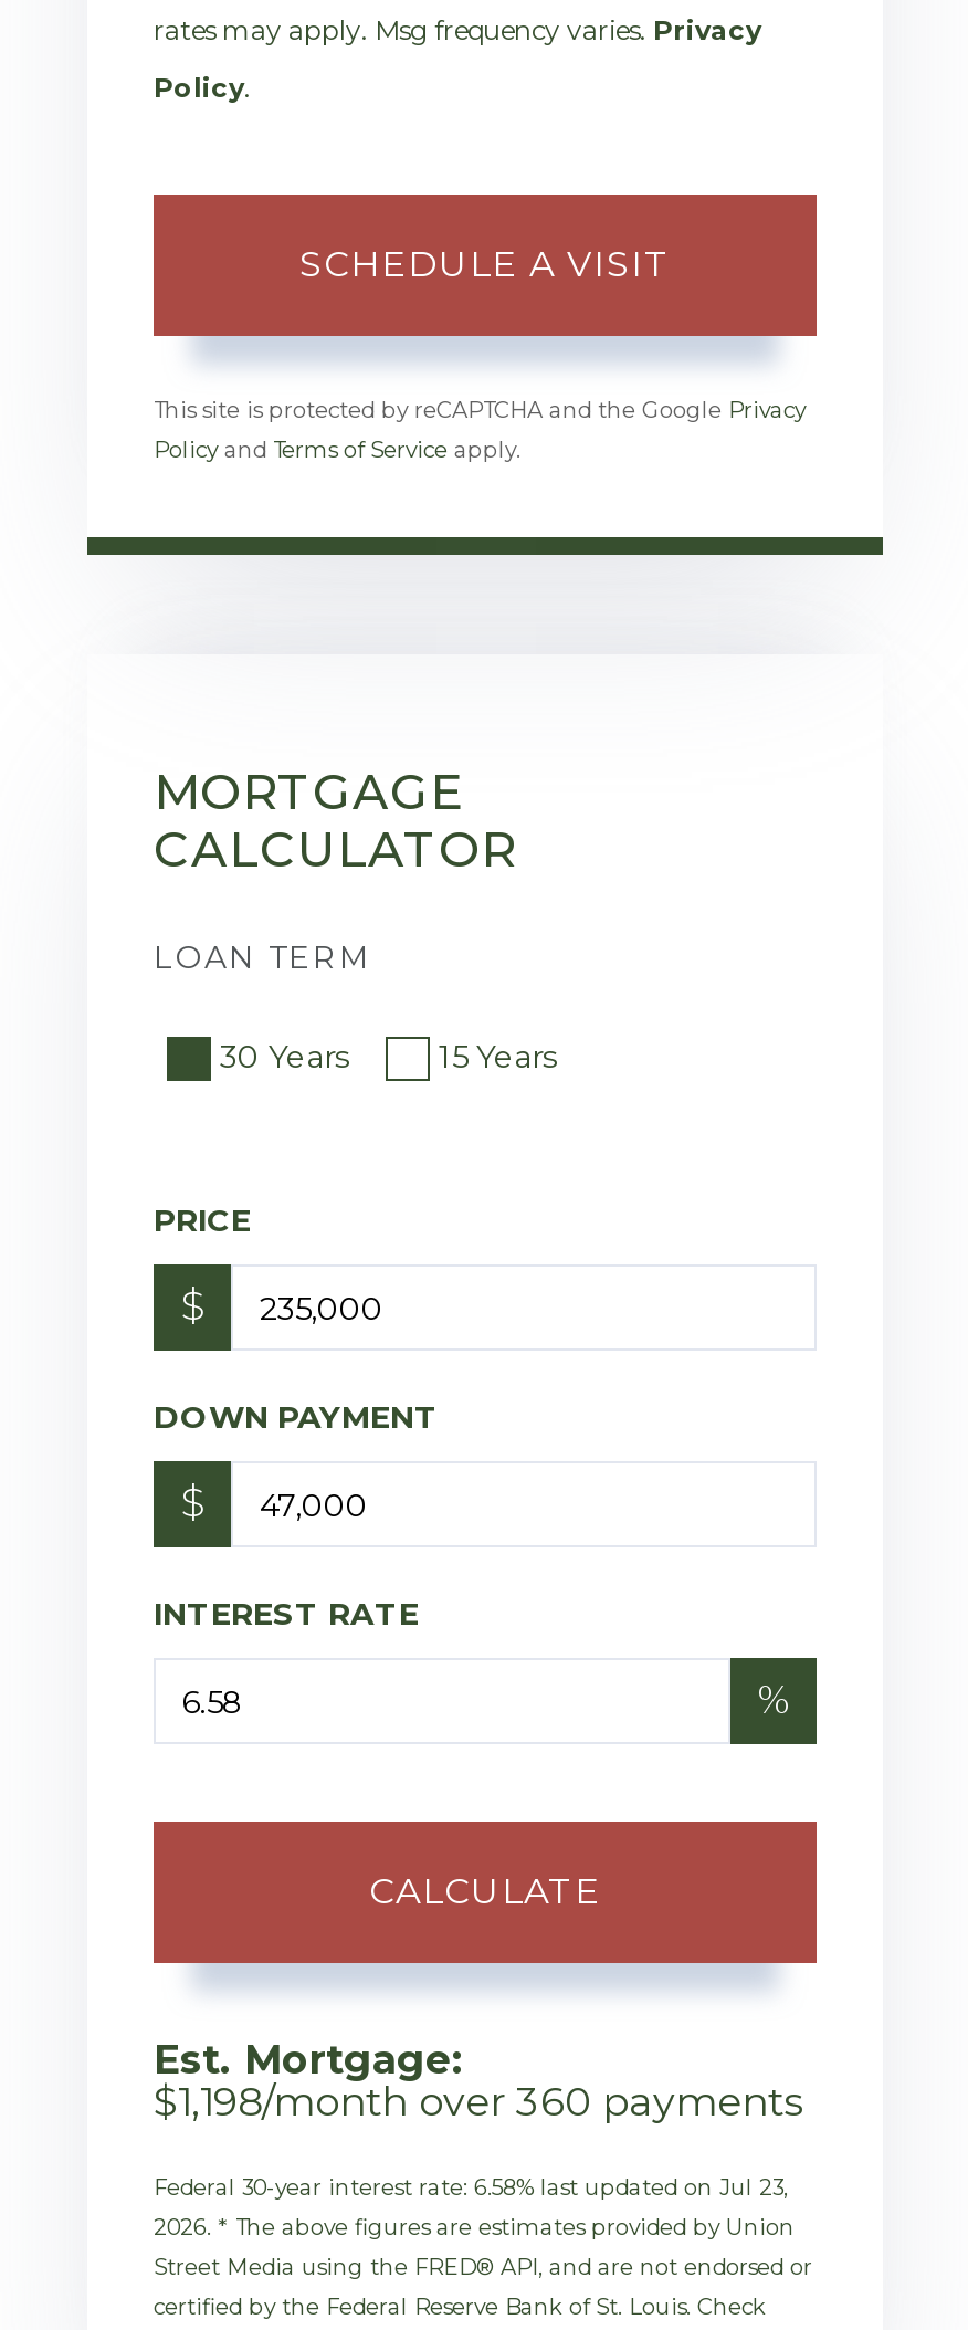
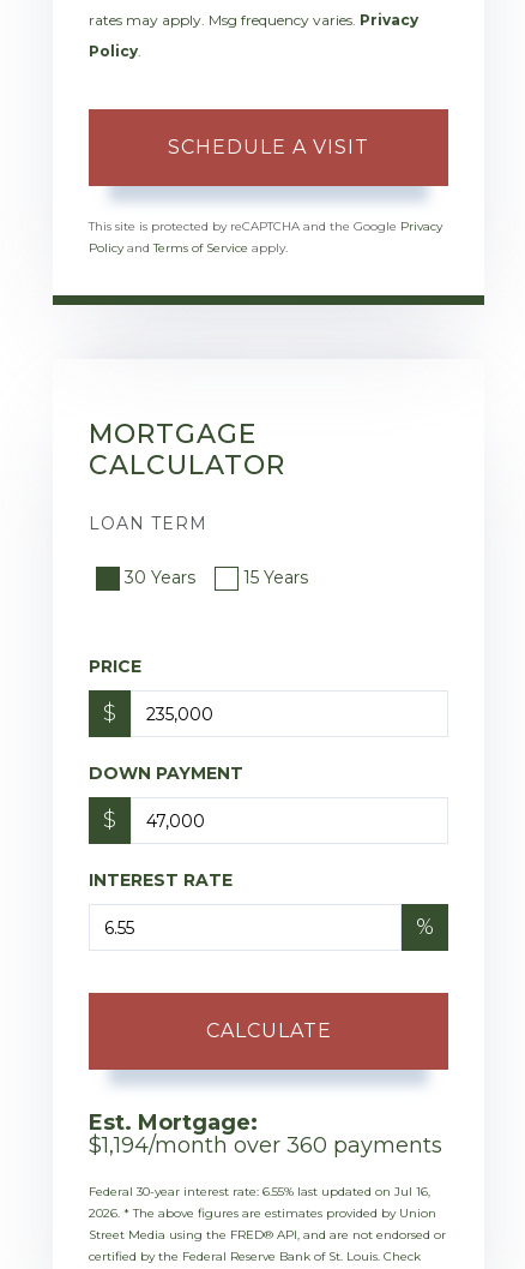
[154,2078,803,2127] $1,198/month over 360 payments -> [89,1132,442,1159] $1,194/month over 360 payments
[154,2173,788,2202] Federal 30-year interest rate: 6.58% last updated on Jul 23, -> [89,1184,430,1200] Federal 30-year interest rate: 6.55% last updated on Jul 16,

